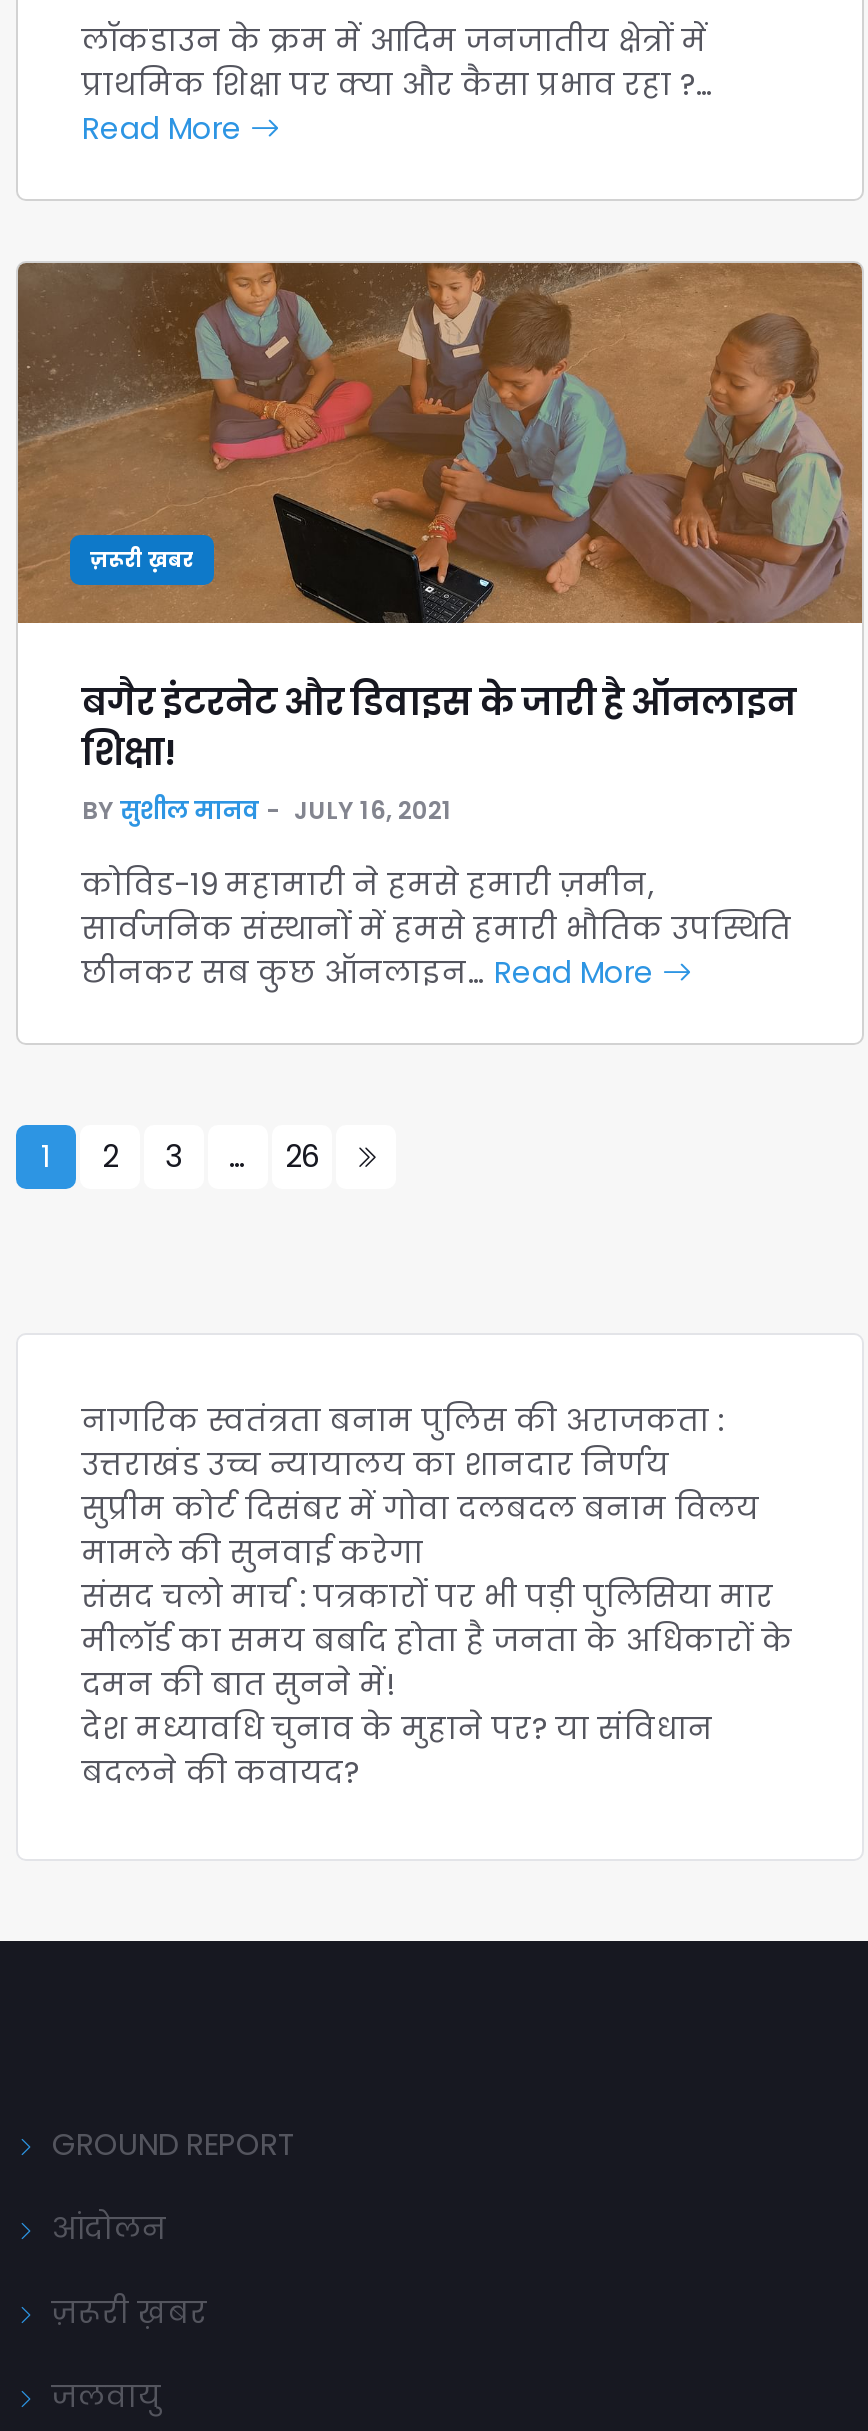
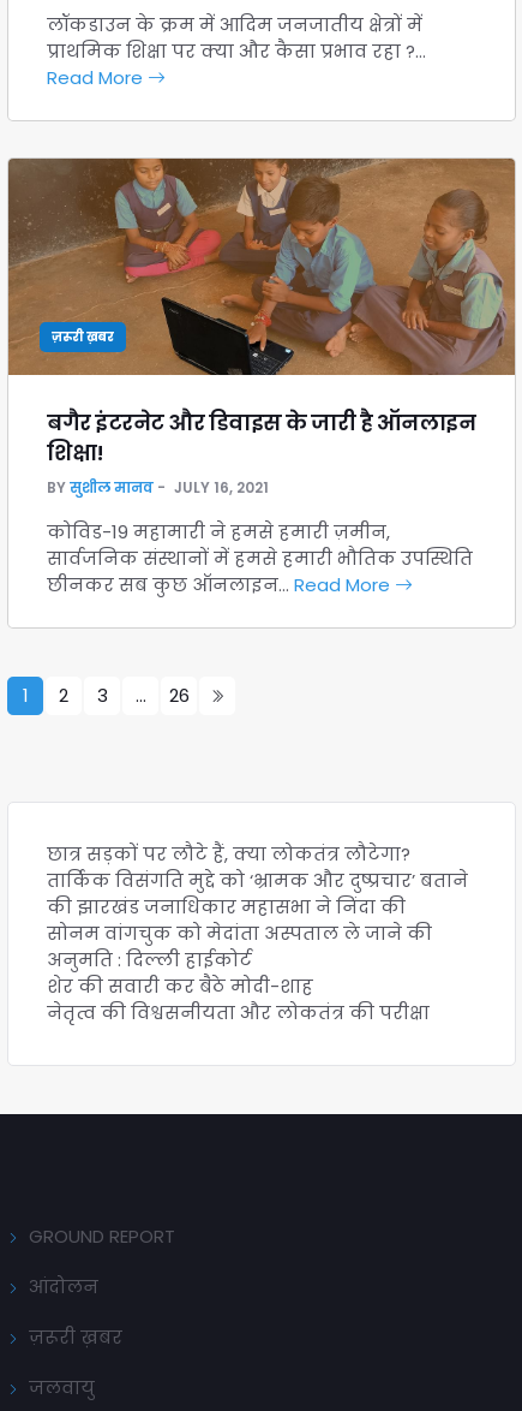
[82,1399,794,1793] नागरिक स्वतंत्रता बनाम पुलिस की अराजकता : | उत्तराखंड उच्च न्यायालय का शानदार निर्णय | सुप्रीम कोर्ट दिसंबर में गोवा दलबदल बनाम विलय | मामले की सुनवाई करेगा | संसद चलो मार्च : पत्रकारों पर भी पड़ी पुलिसिया मार | मीलॉर्ड का समय बर्बाद होता है जनता के अधिकारों के | दमन की बात सुनने में! | देश मध्यावधि चुनाव के मुहाने पर? या संविधान | बदलने की कवायद? -> [47,841,468,1025] छात्र सड़कों पर लौटे हैं, क्या लोकतंत्र लौटेगा? | तार्किक विसंगति मुद्दे को ‘भ्रामक और दुष्प्रचार’ बताने | की झारखंड जनाधिकार महासभा ने निंदा की | सोनम वांगचुक को मेदांता अस्पताल ले जाने की | अनुमति : दिल्ली हाईकोर्ट | शेर की सवारी कर बैठे मोदी-शाह | नेतृत्व की विश्वसनीयता और लोकतंत्र की परीक्षा

